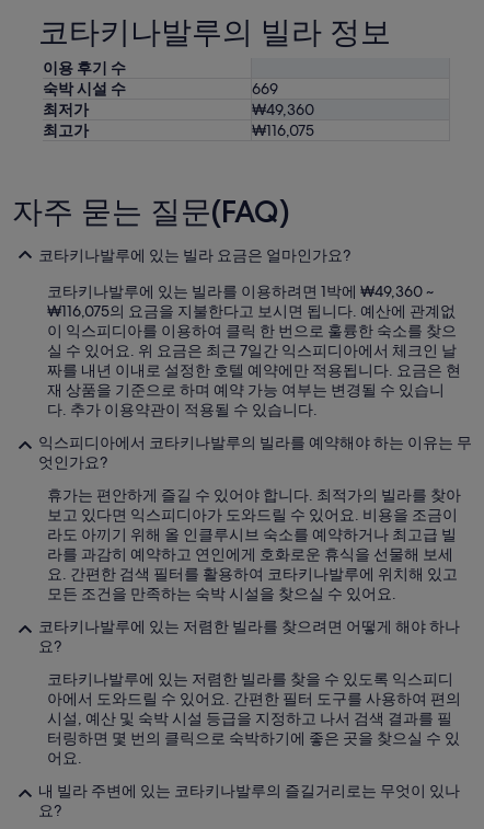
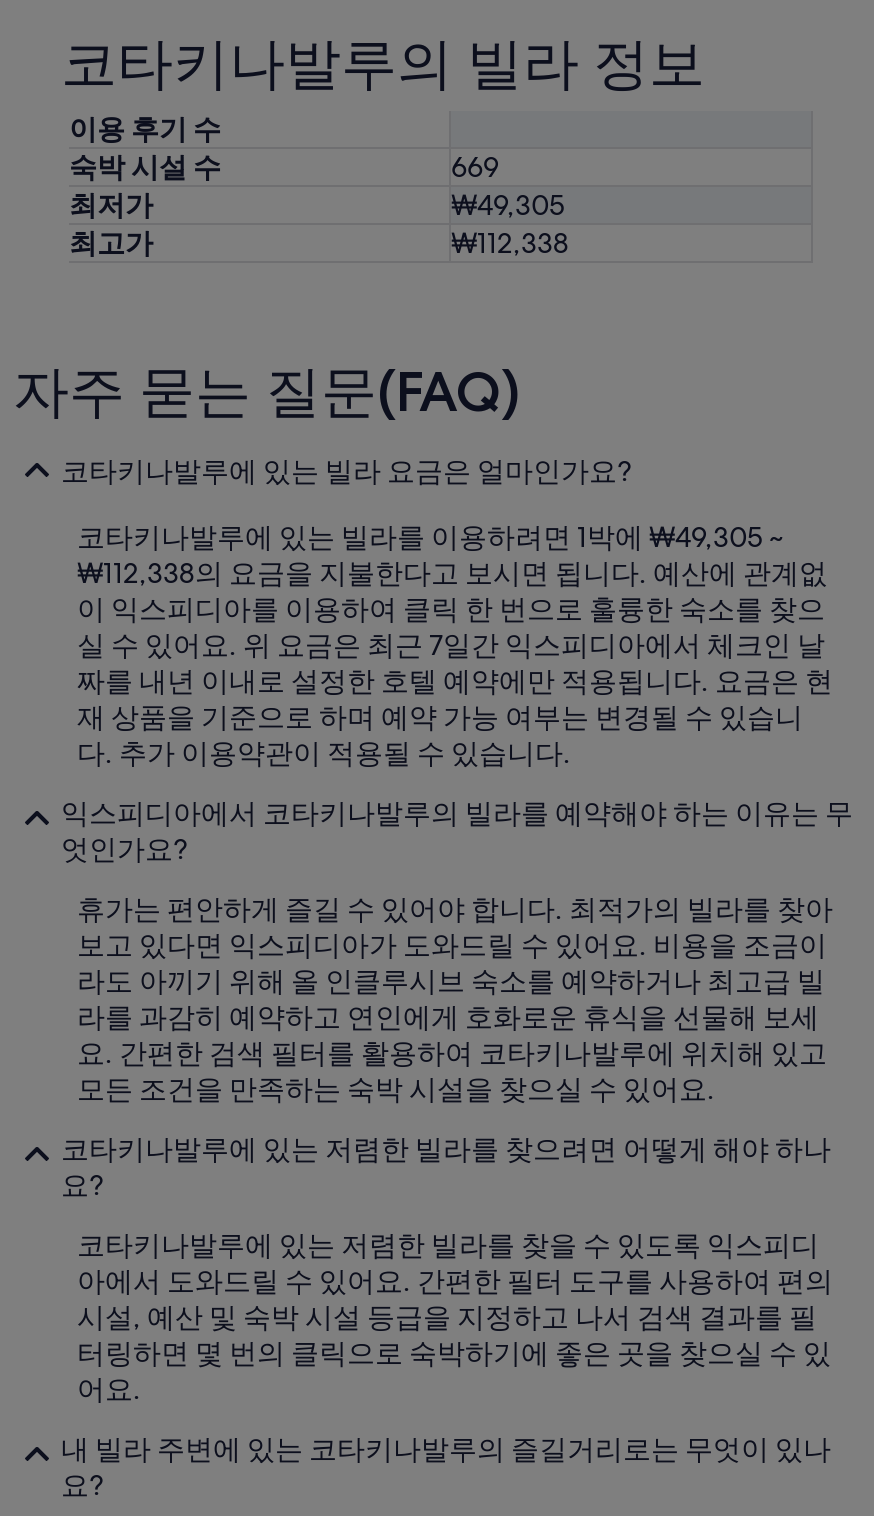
[252,99,314,119] ₩49,360 -> [451,186,565,222] ₩49,305
[252,120,314,140] ₩116,075 -> [451,224,569,260] ₩112,338
[47,281,434,301] 코타키나발루에 있는 빌라를 이용하려면 1박에 ₩49,360 ~ -> [77,518,783,554] 코타키나발루에 있는 빌라를 이용하려면 1박에 ₩49,305 ~
[47,301,456,320] ₩116,075의 요금을 지불한다고 보시면 됩니다. 예산에 관계없 -> [77,554,827,590] ₩112,338의 요금을 지불한다고 보시면 됩니다. 예산에 관계없

